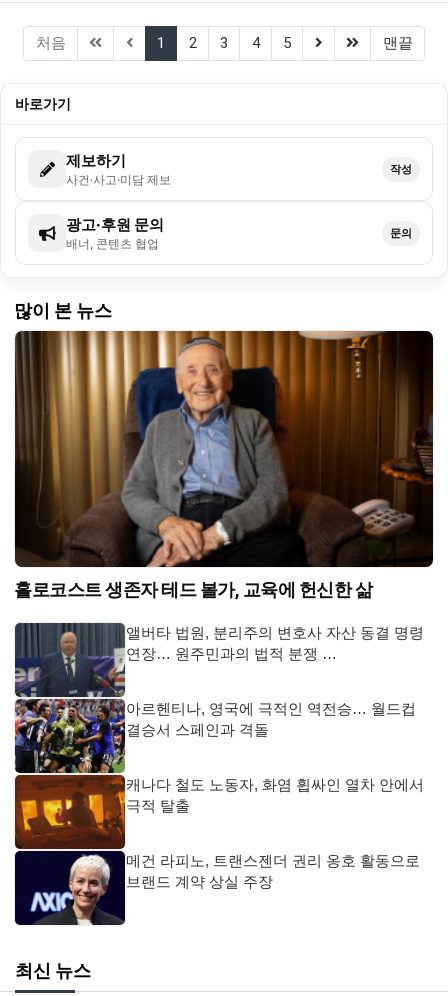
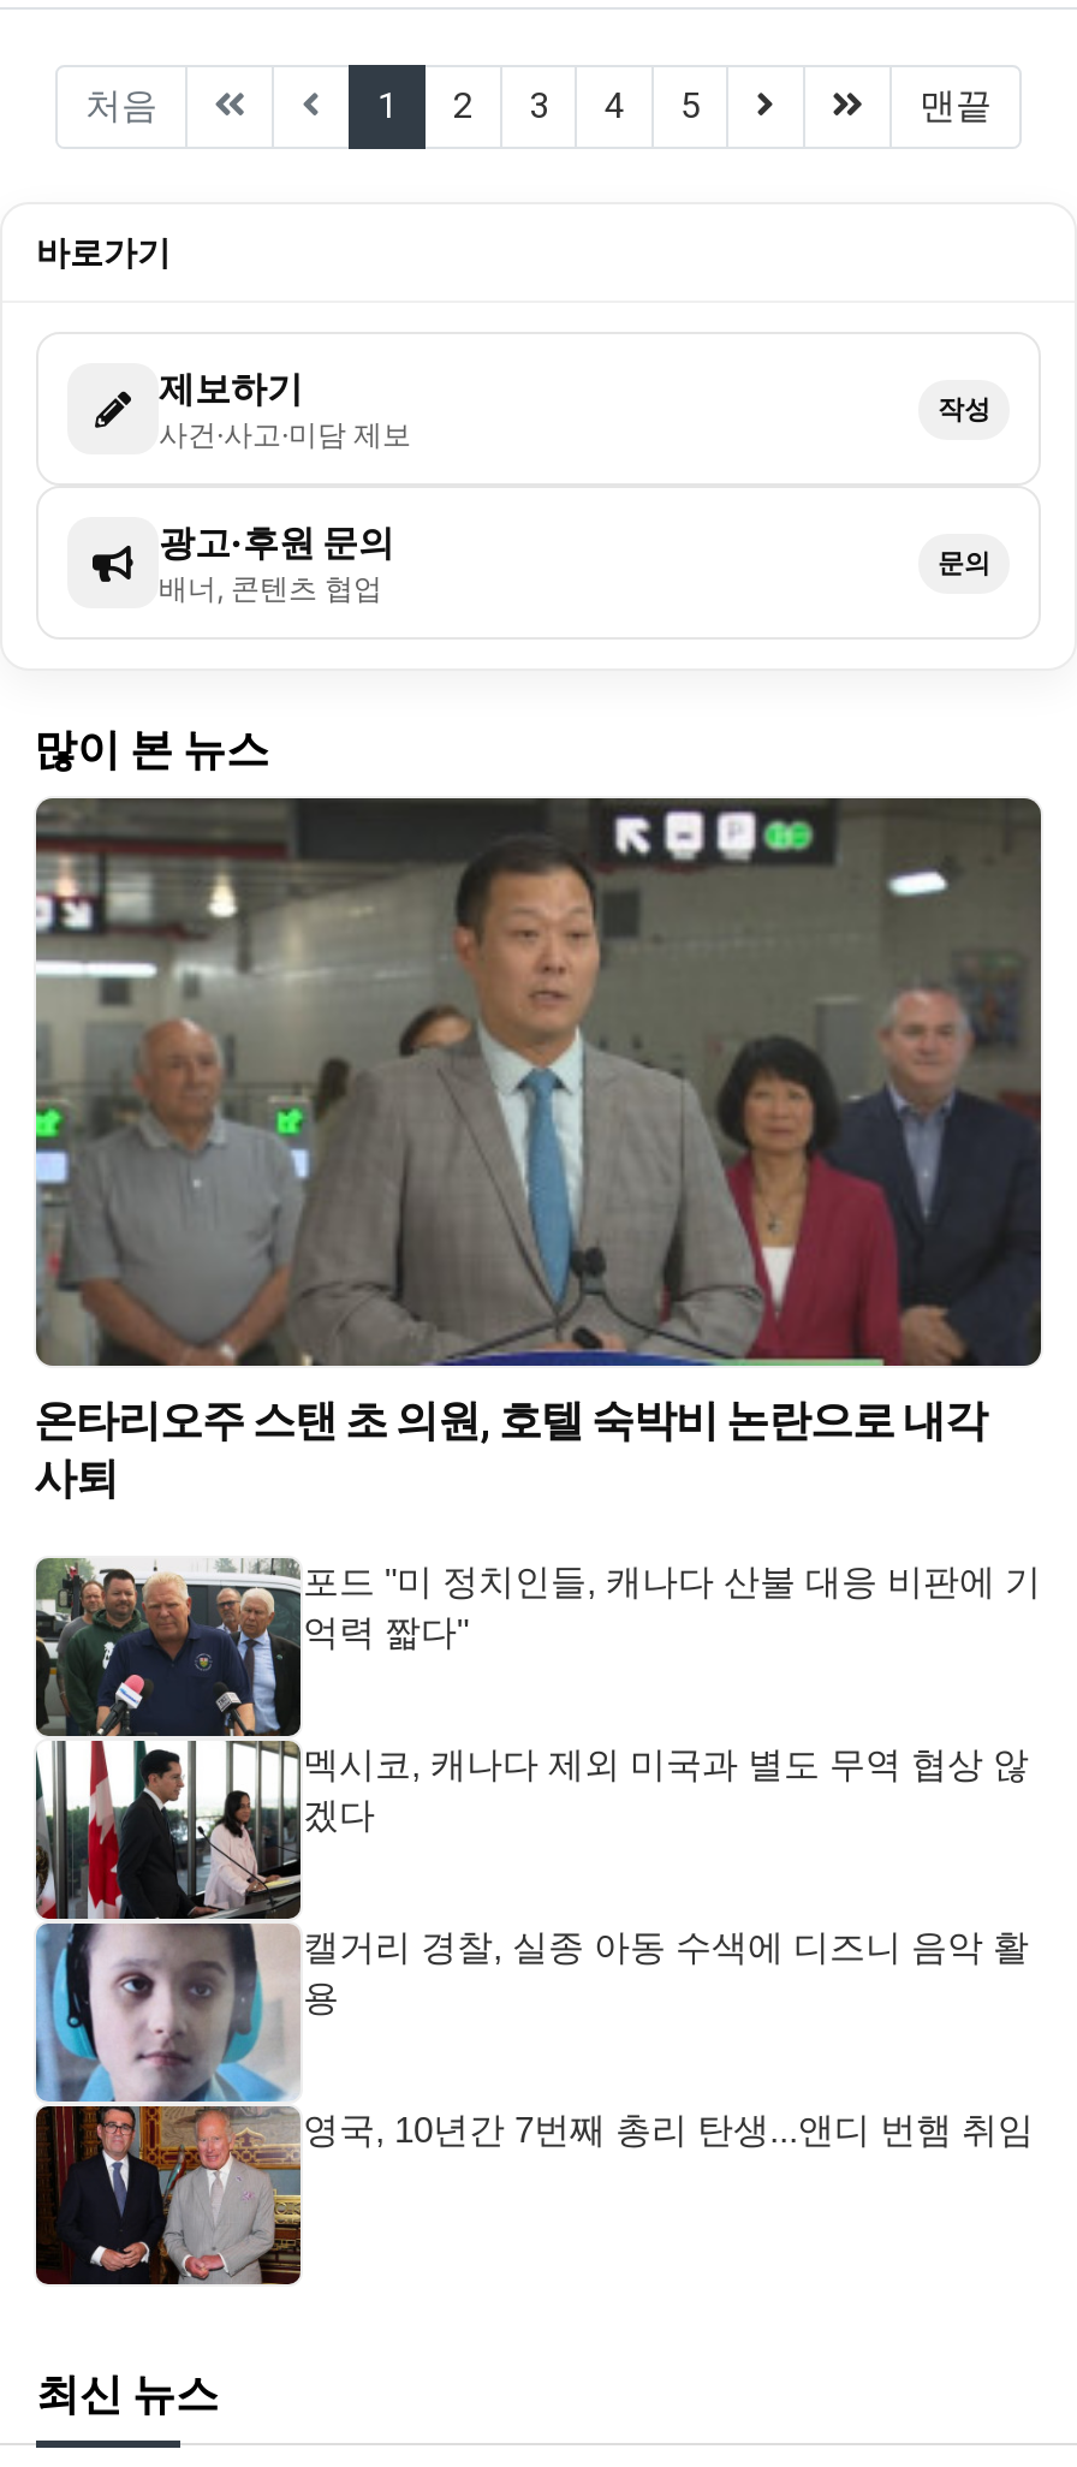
[14,330,433,600] [image] | 홀로코스트 생존자 테드 볼가, 교육에 헌신한 삶 -> [34,796,1041,1504] [image] | 온타리오주 스탠 초 의원, 호텔 숙박비 논란으로 내각 | 사퇴
[14,622,424,925] [image] | 앨버타 법원, 분리주의 변호사 자산 동결 명령 | 연장… 원주민과의 법적 분쟁 … -> [34,1558,1041,2287] [image] | 포드 "미 정치인들, 캐나다 산불 대응 비판에 기 | 억력 짧다"
[126,700,416,738] 아르헨티나, 영국에 극적인 역전승… 월드컵 | 결승서 스페인과 격돌 -> [303,1744,1029,1836] 멕시코, 캐나다 제외 미국과 별도 무역 협상 않 | 겠다
[126,776,424,814] 캐나다 철도 노동자, 화염 휩싸인 열차 안에서 | 극적 탈출 -> [303,1927,1029,2018] 캘거리 경찰, 실종 아동 수색에 디즈니 음악 활 | 용
[126,852,420,890] 메건 라피노, 트랜스젠더 권리 옹호 활동으로 | 브랜드 계약 상실 주장 -> [303,2110,1034,2151] 영국, 10년간 7번째 총리 탄생...앤디 번햄 취임

